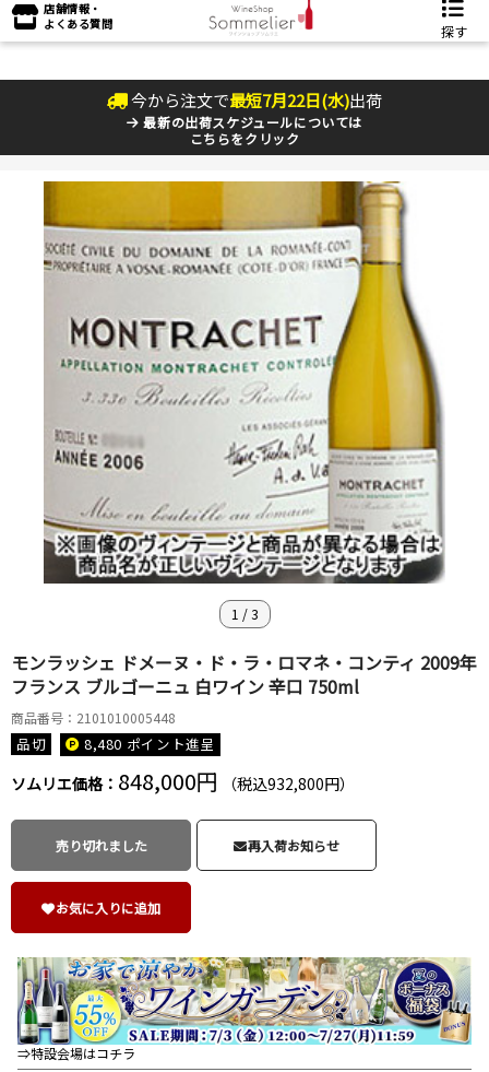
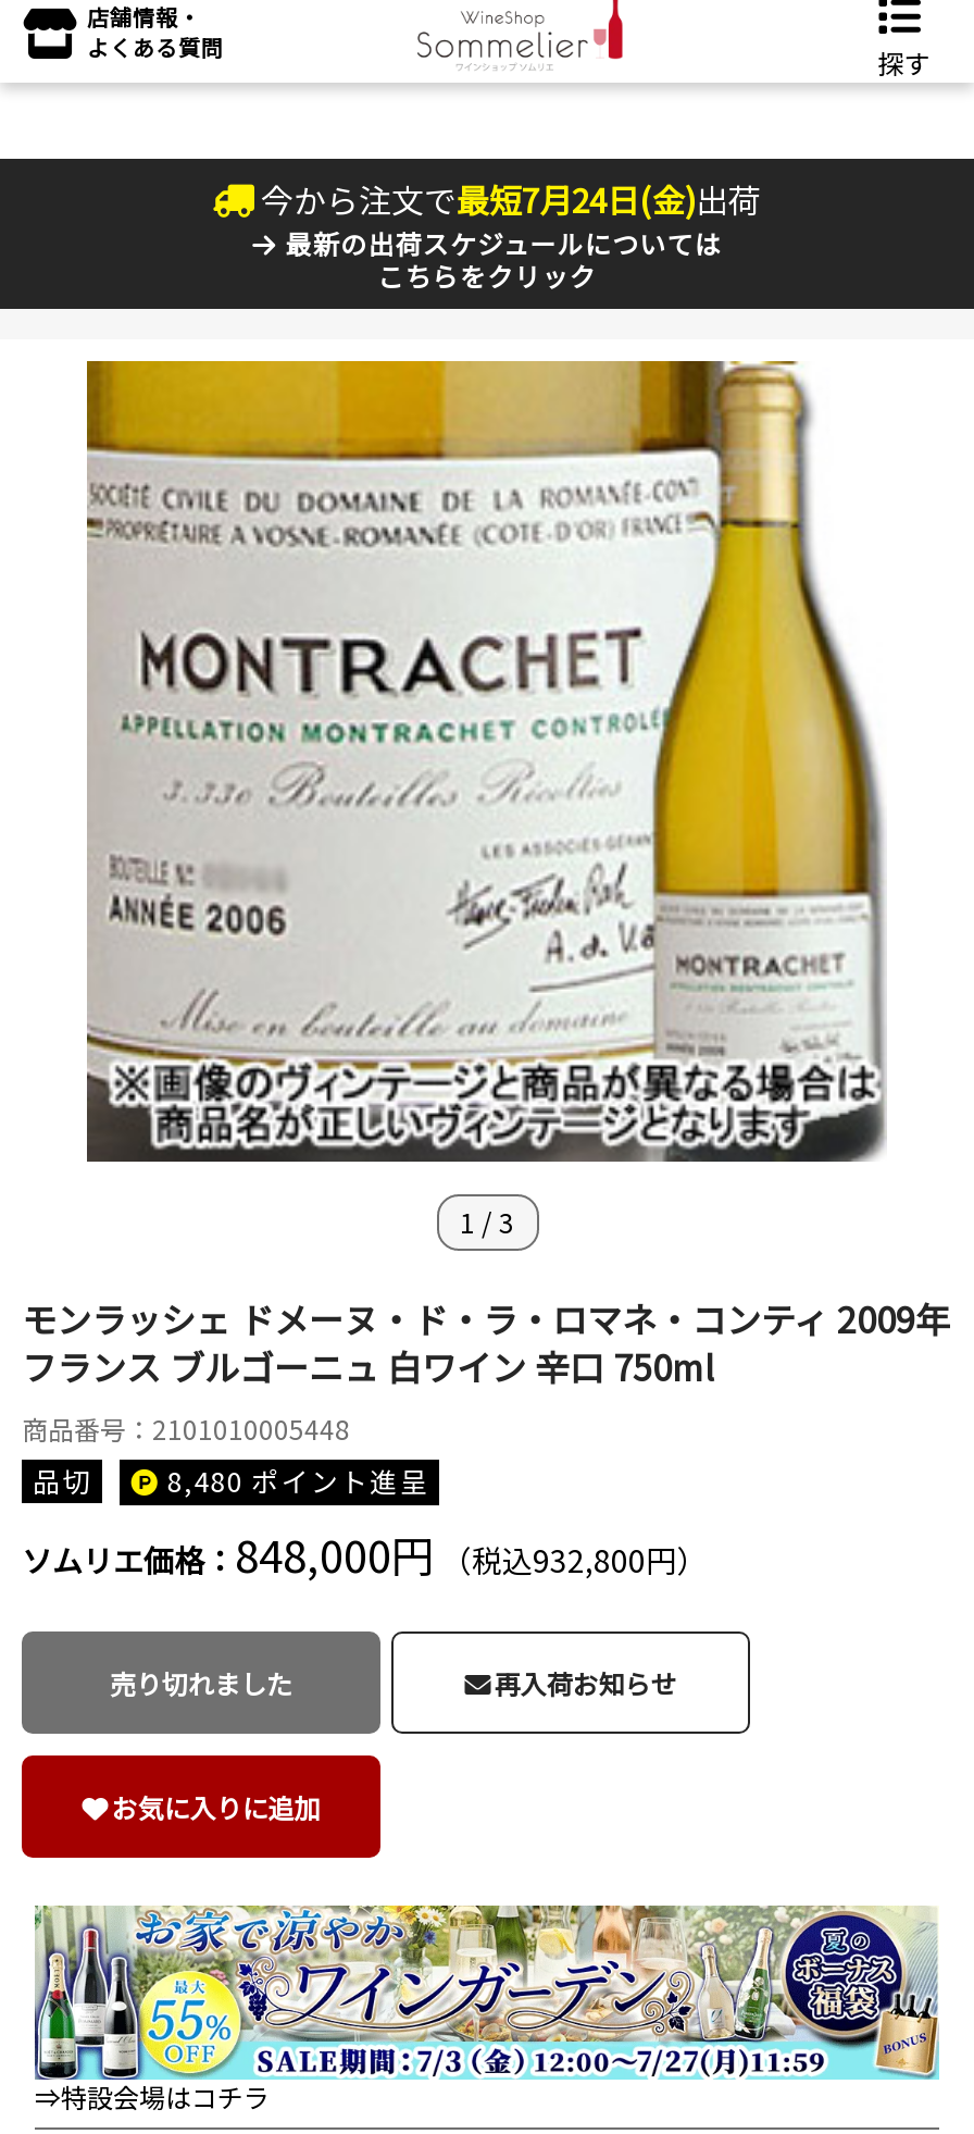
[131,89,382,111] 今から注文で最短7月22日(水)出荷 -> [261,176,761,222] 今から注文で最短7月24日(金)出荷

